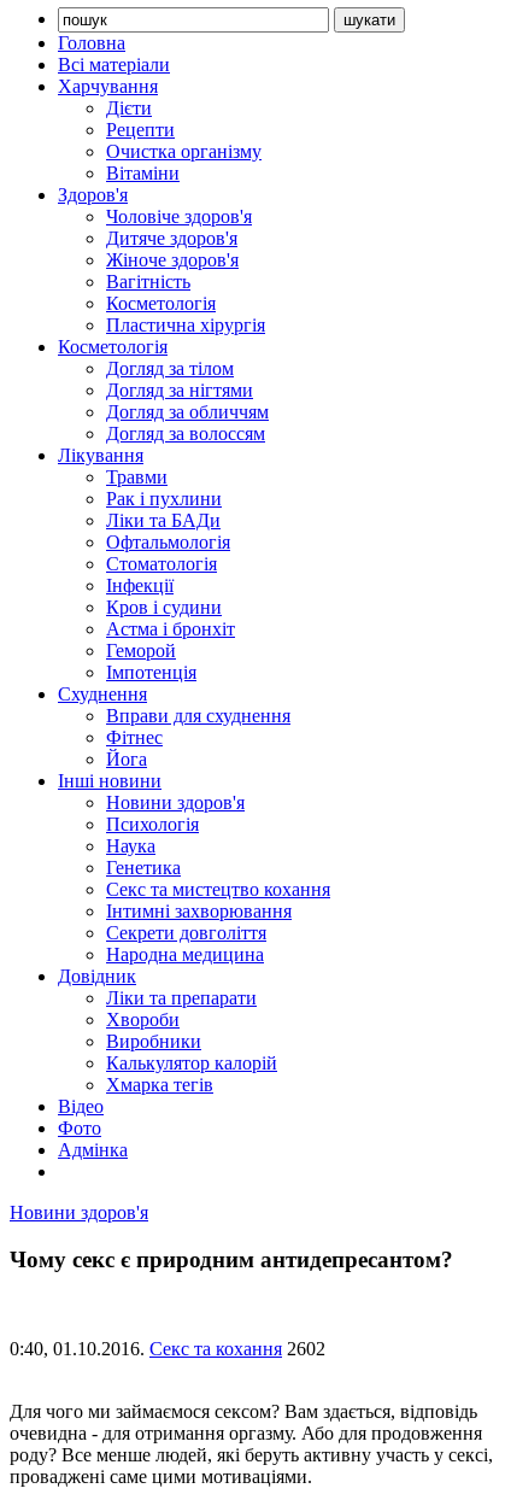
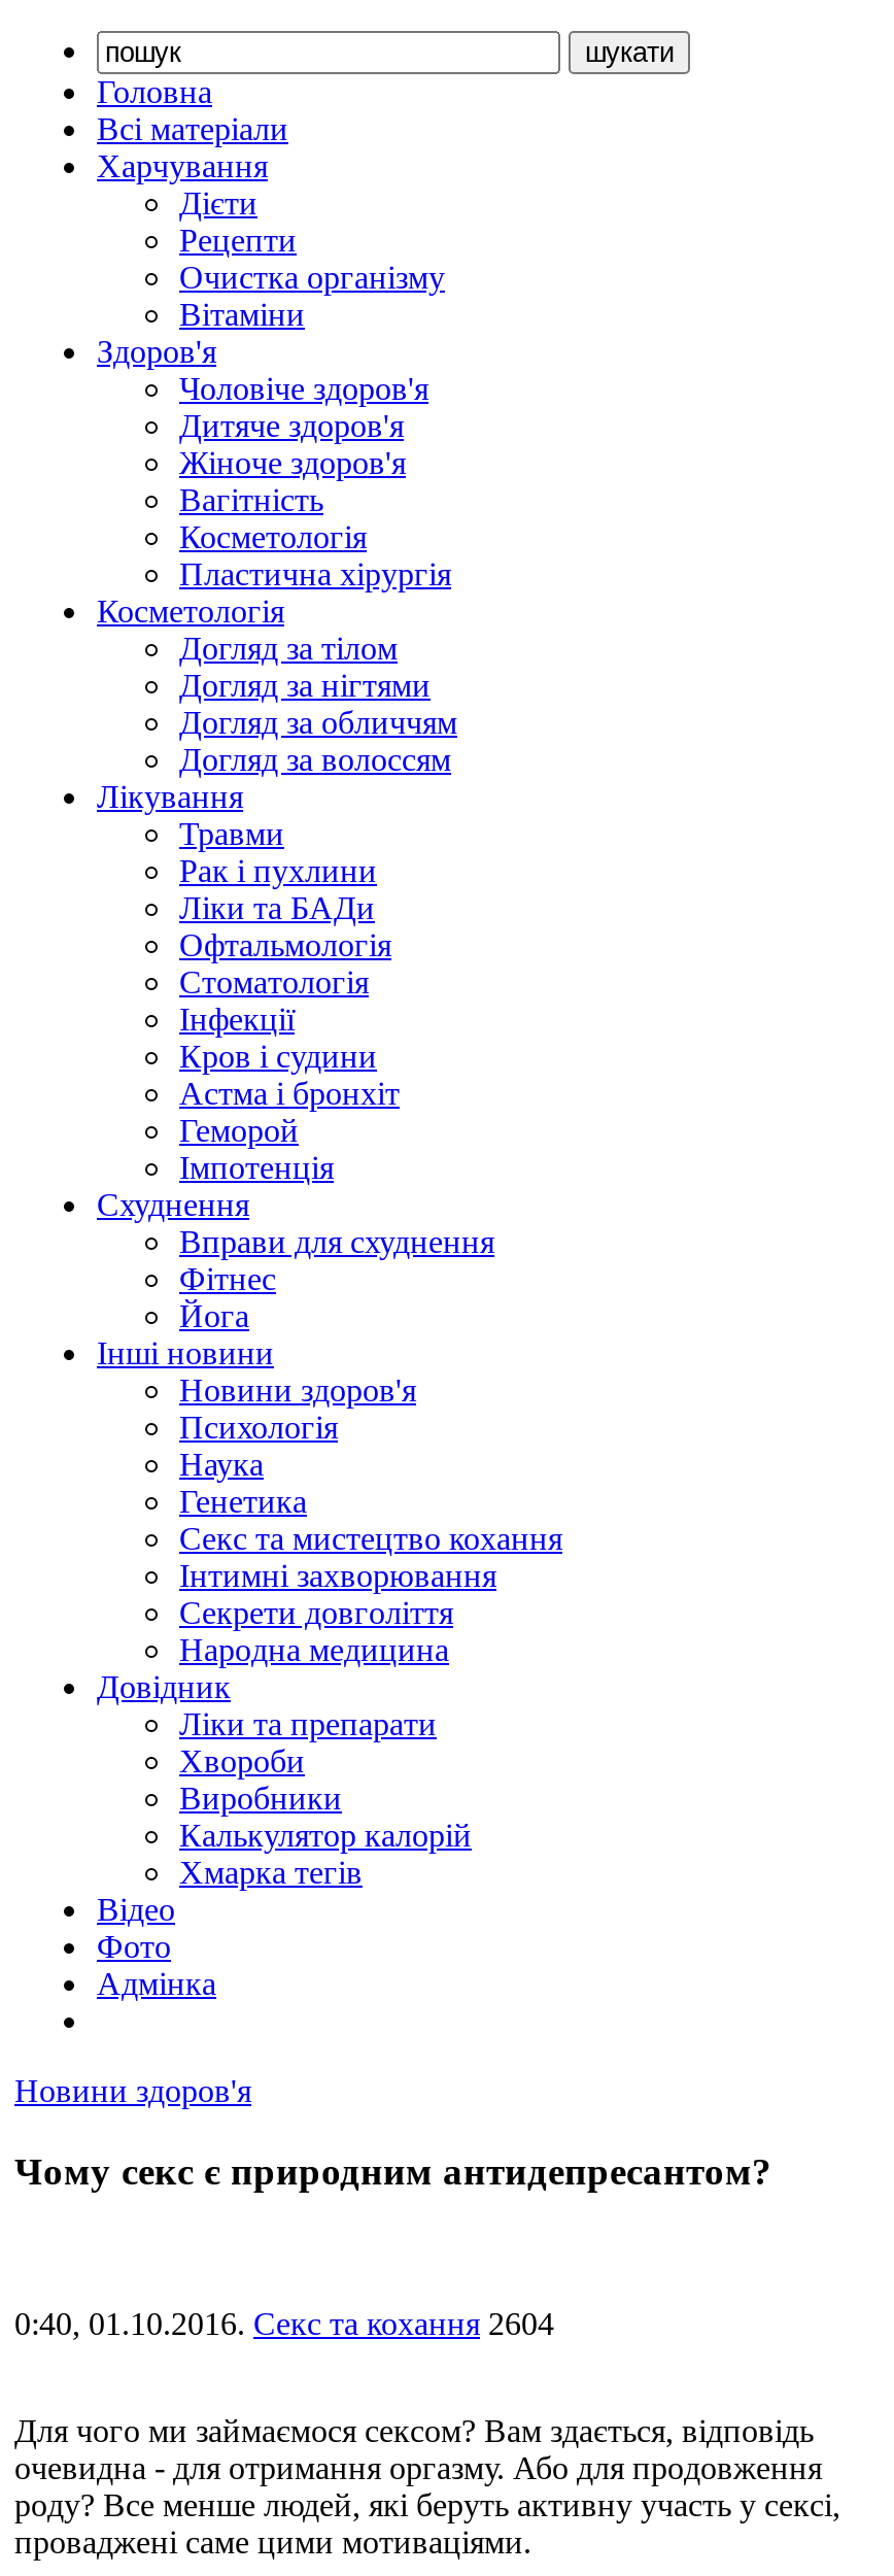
[10,1339,325,1359] 0:40, 01.10.2016. Секс та кохання 2602 -> [14,2307,554,2342] 0:40, 01.10.2016. Секс та кохання 2604

